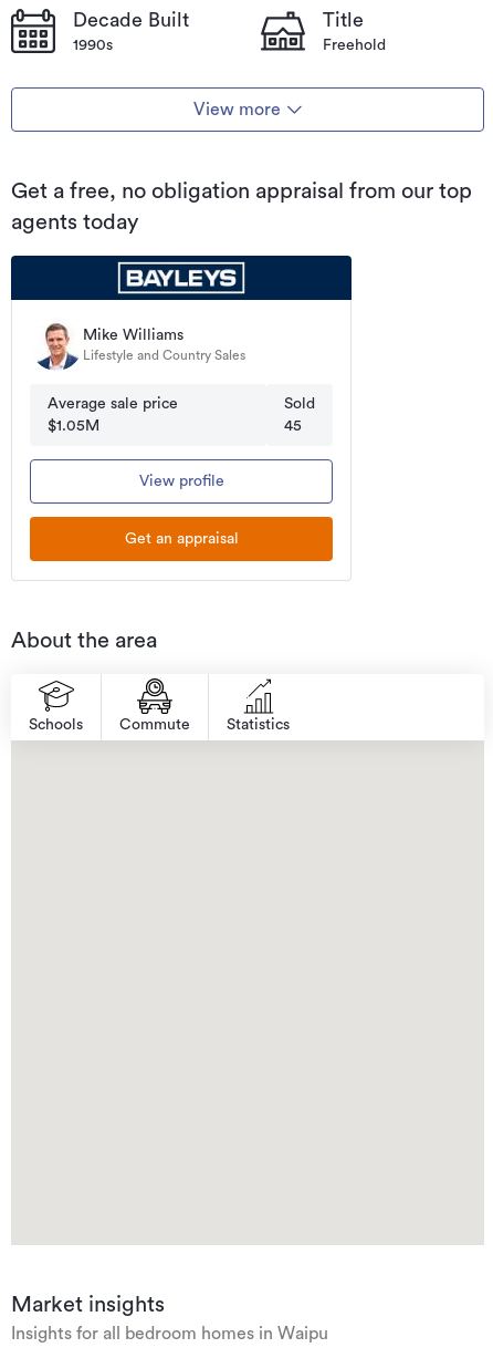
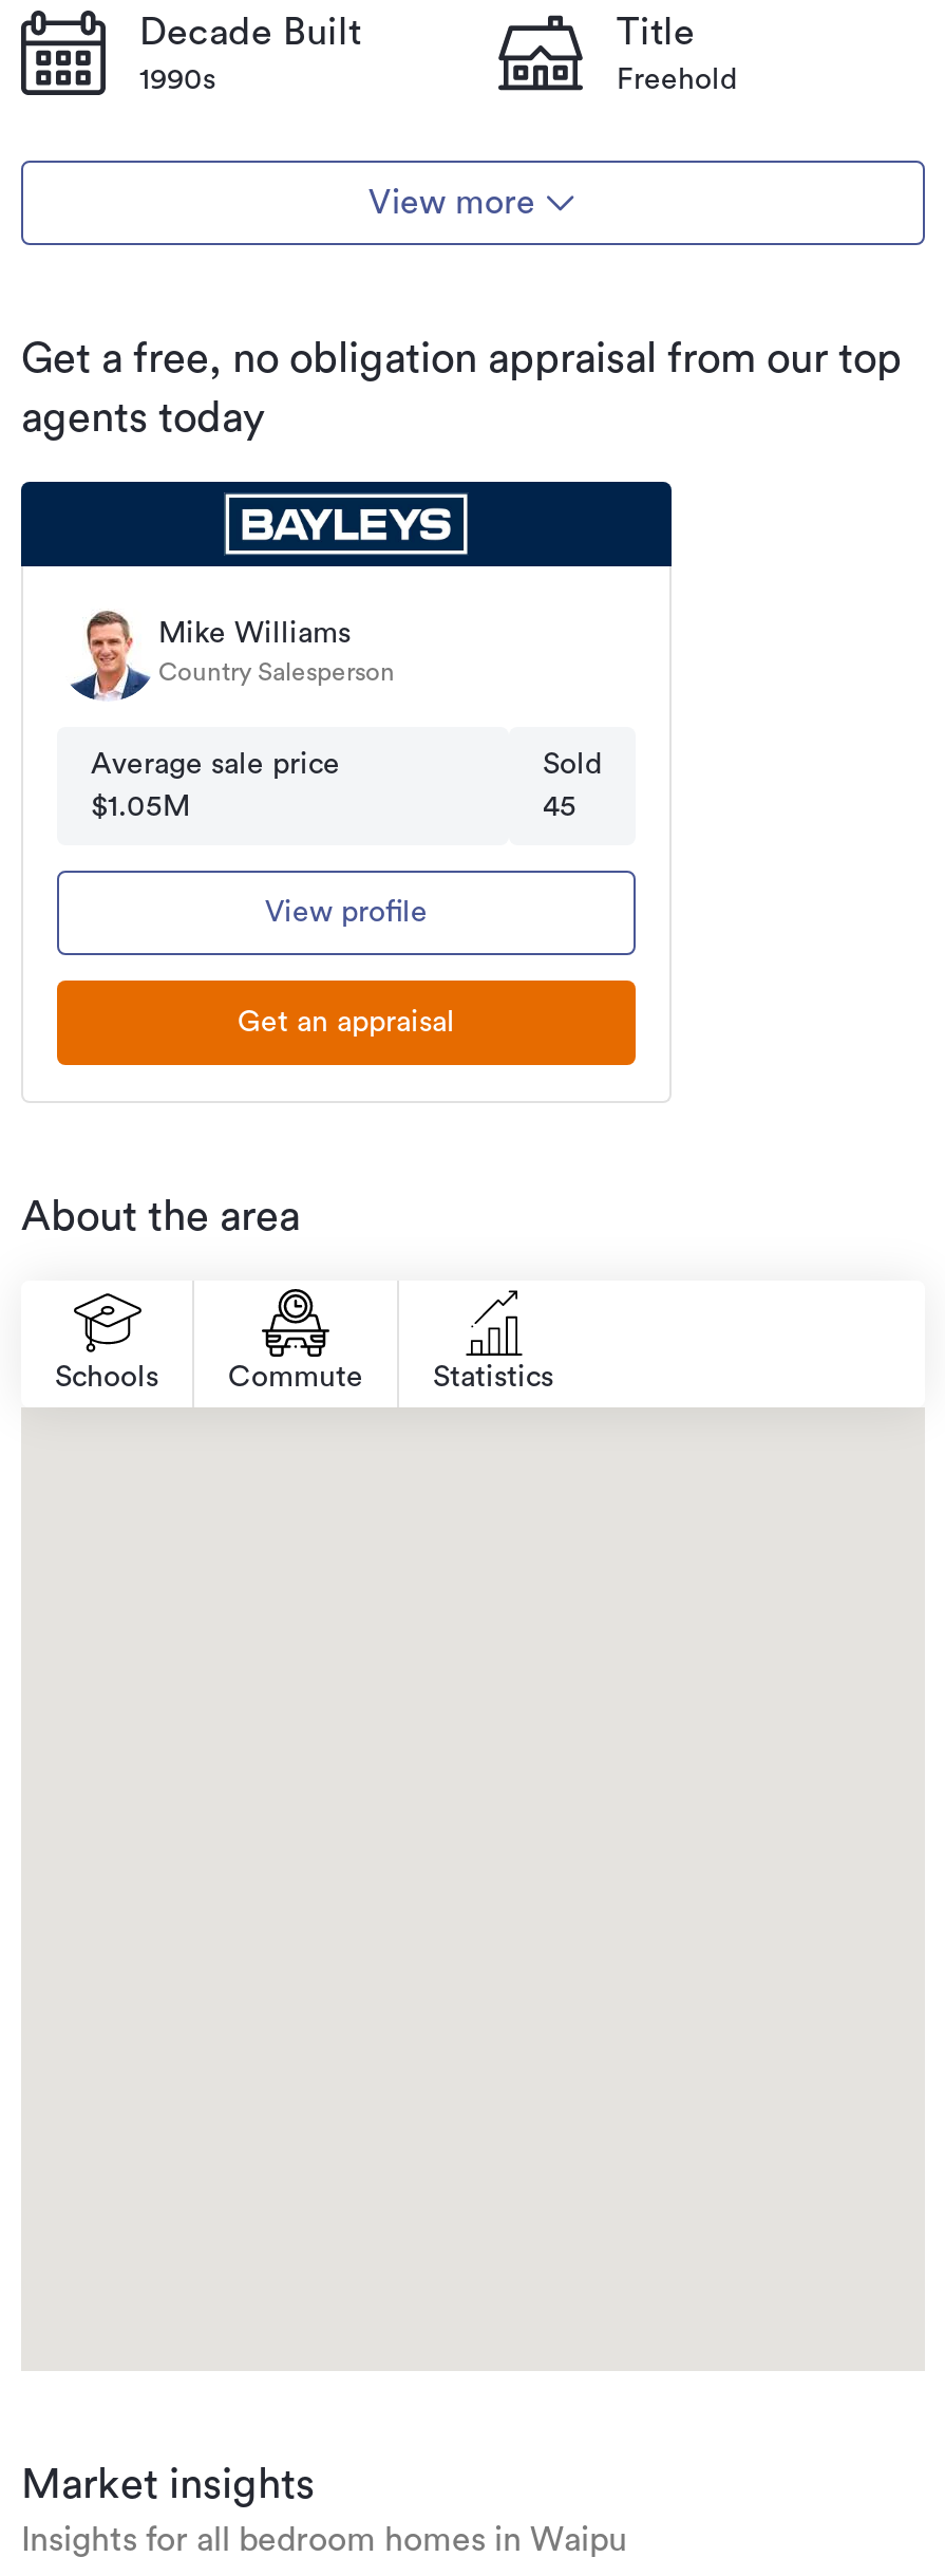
[83,349,245,362] Lifestyle and Country Sales -> [158,659,395,684] Country Salesperson

